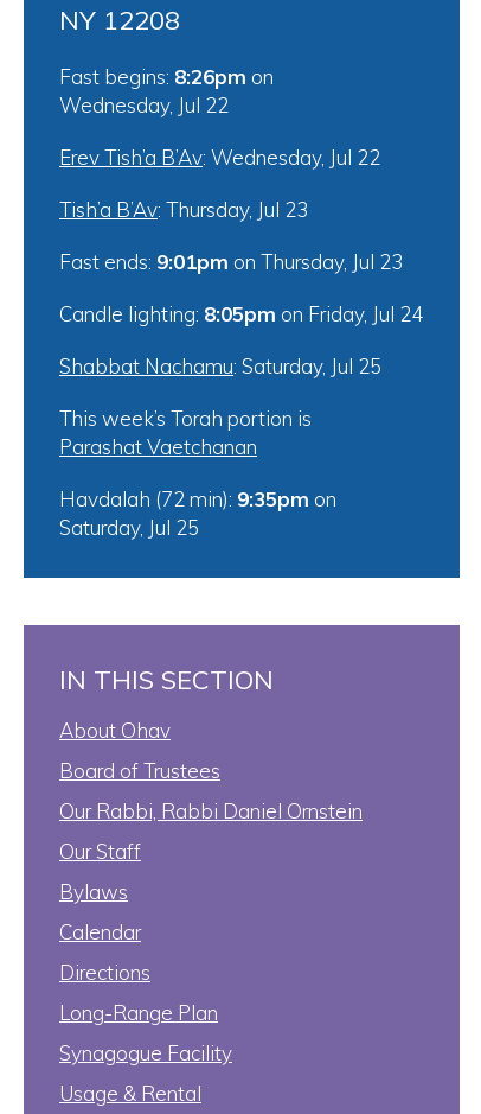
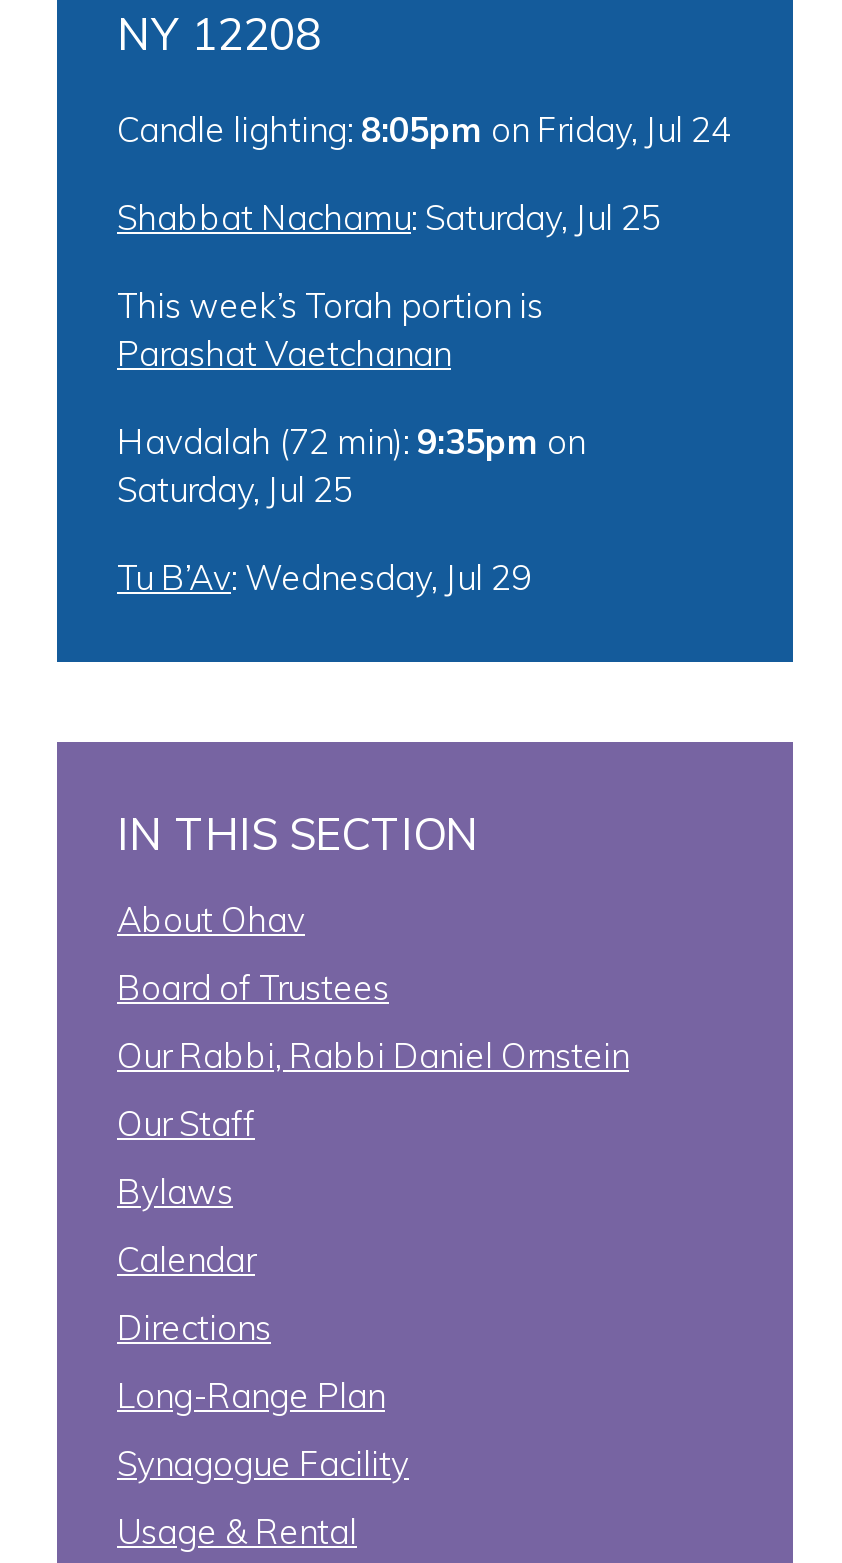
[59,64,403,274] Fast begins: 8:26pm on | Wednesday, Jul 22 | Erev Tish’a B’Av: Wednesday, Jul 22 | Tish’a B’Av: Thursday, Jul 23 | Fast ends: 9:01pm on Thursday, Jul 23 -> none
moved [59,301,423,540] -> [117,108,731,510]: Candle lighting: 8:05pm on Friday, Jul 24 | Shabbat Nachamu: Saturday, Jul 25 | This week’s Torah portion is | Parashat Vaetchanan | Havdalah (72 min): 9:35pm on | Saturday, Jul 25
none -> [117,556,531,598] Tu B’Av: Wednesday, Jul 29

